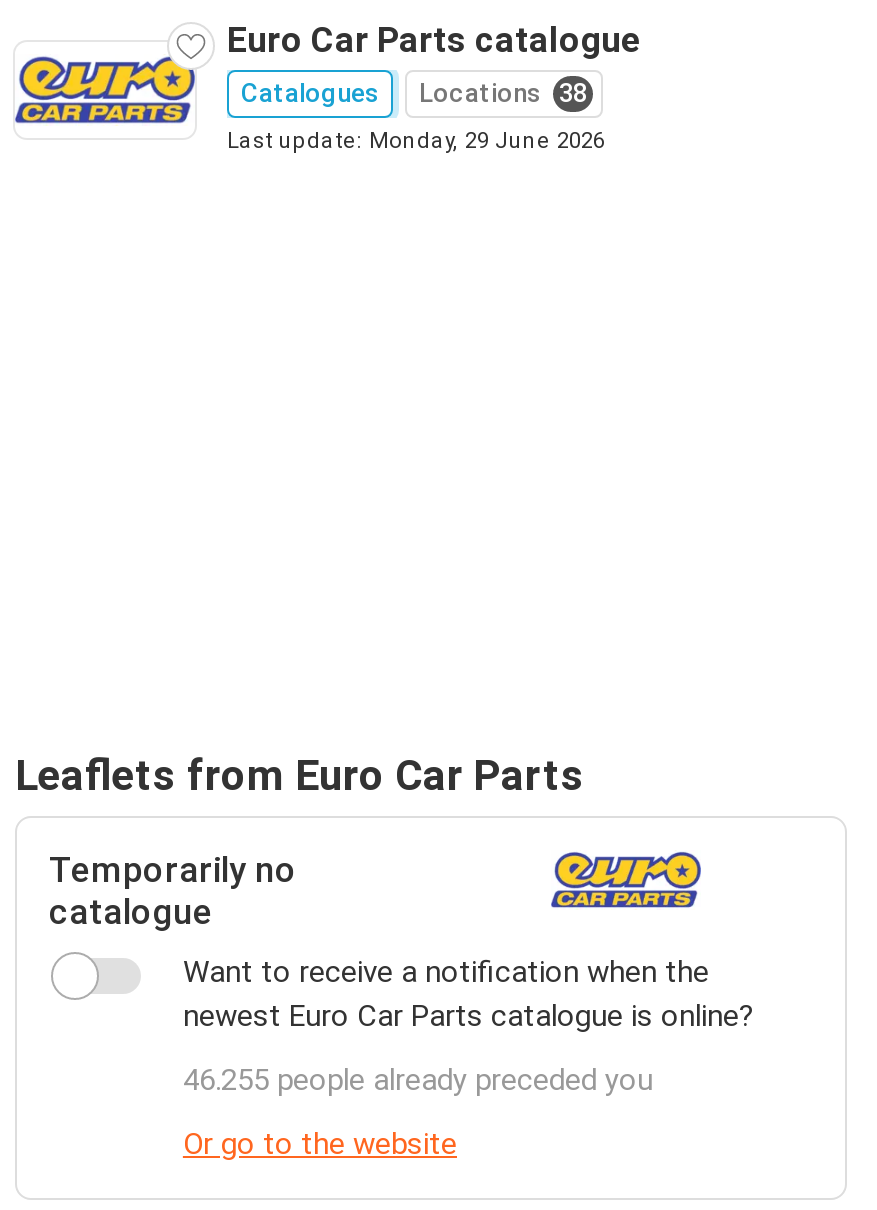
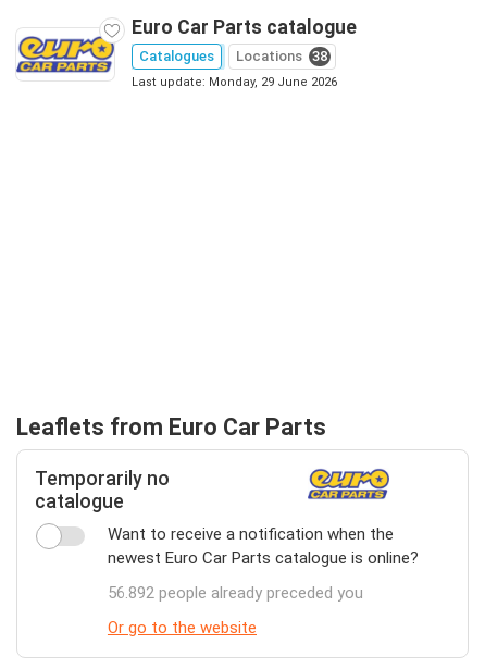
[183,1062,653,1098] 46.255 people already preceded you -> [108,583,363,603] 56.892 people already preceded you

